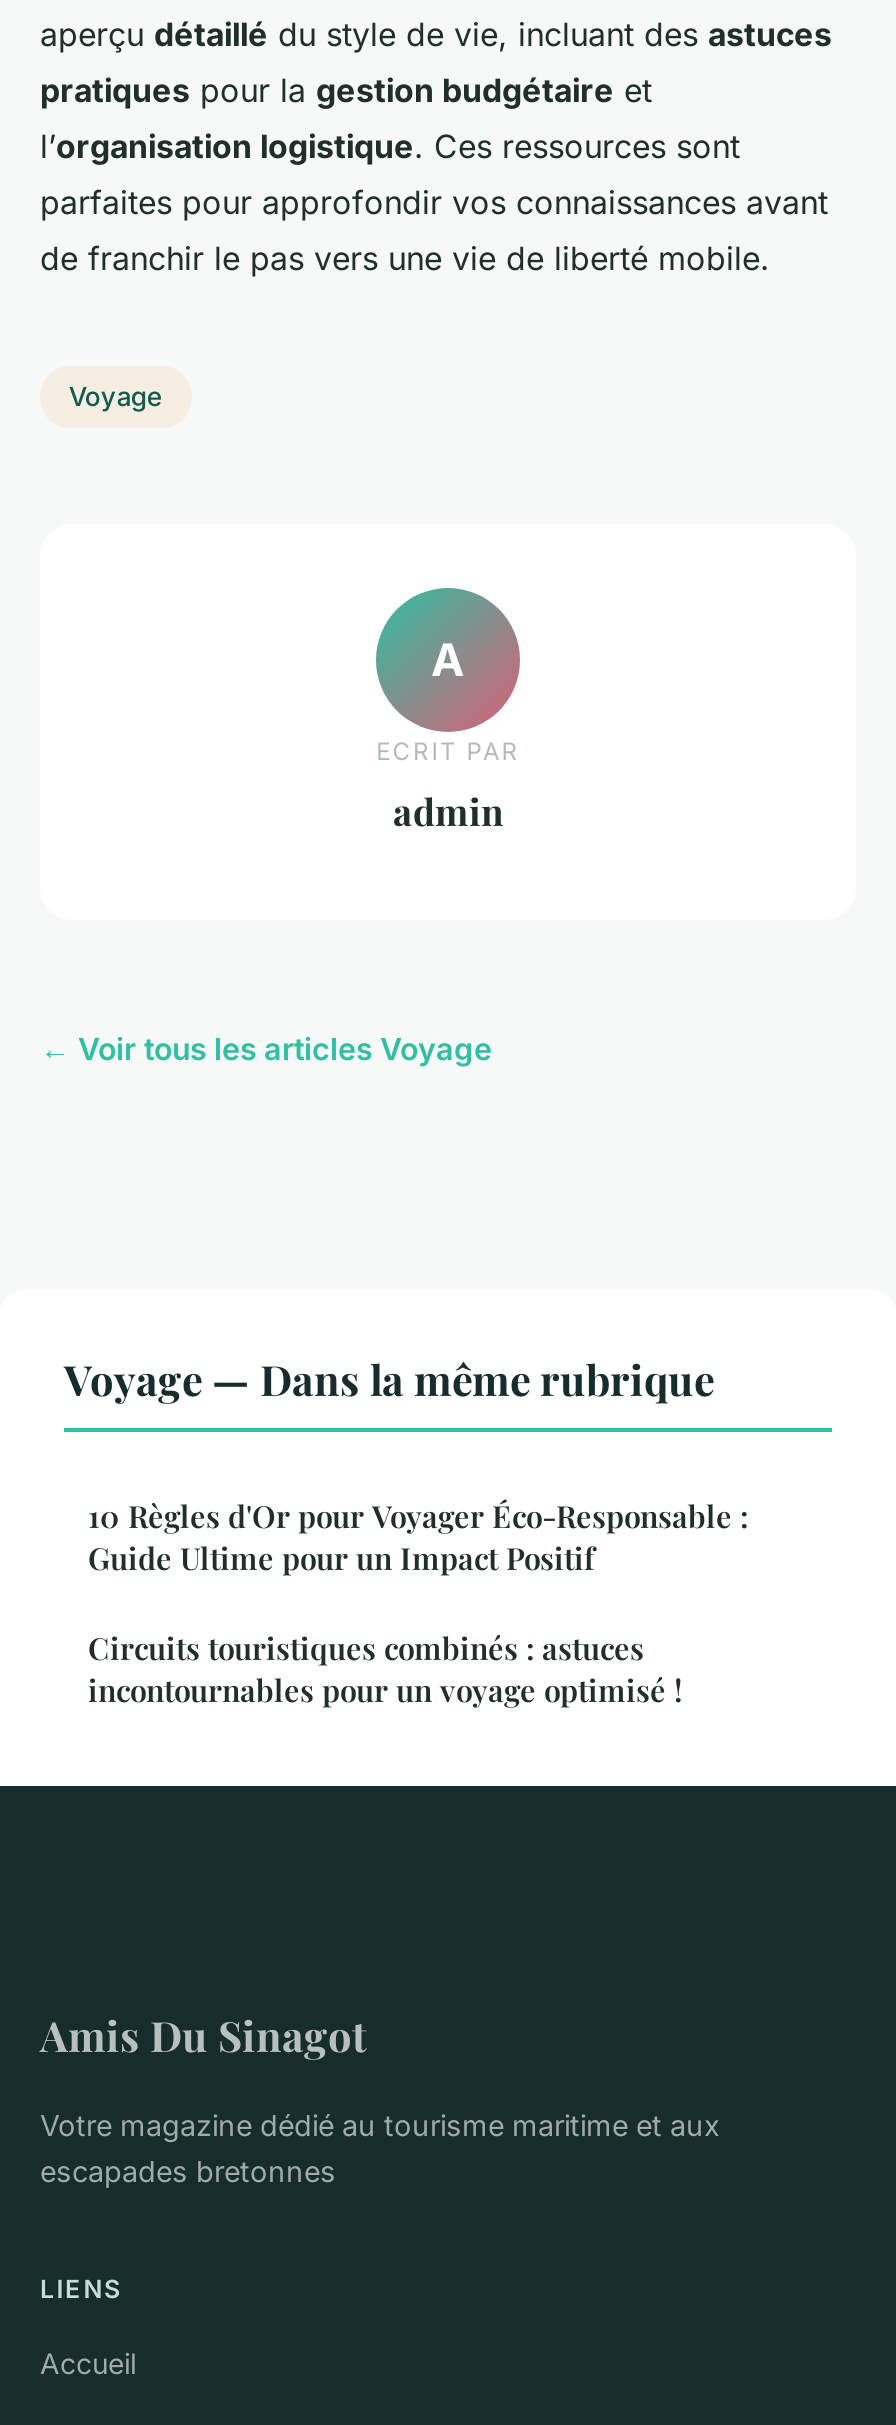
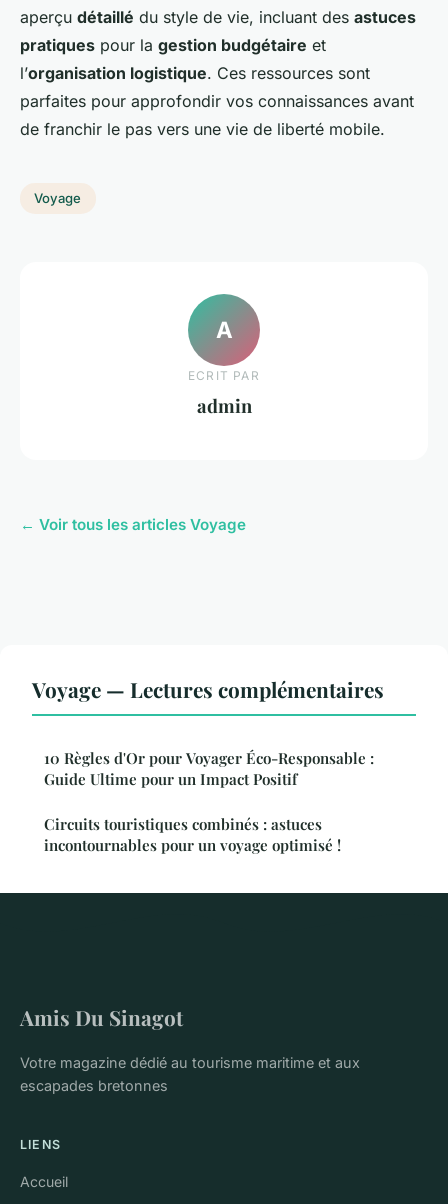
[64,1349,714,1405] Voyage — Dans la même rubrique -> [32,674,384,702] Voyage — Lectures complémentaires

